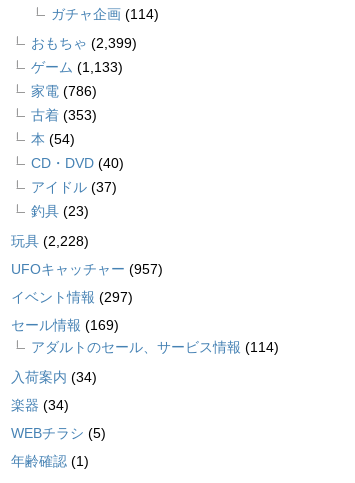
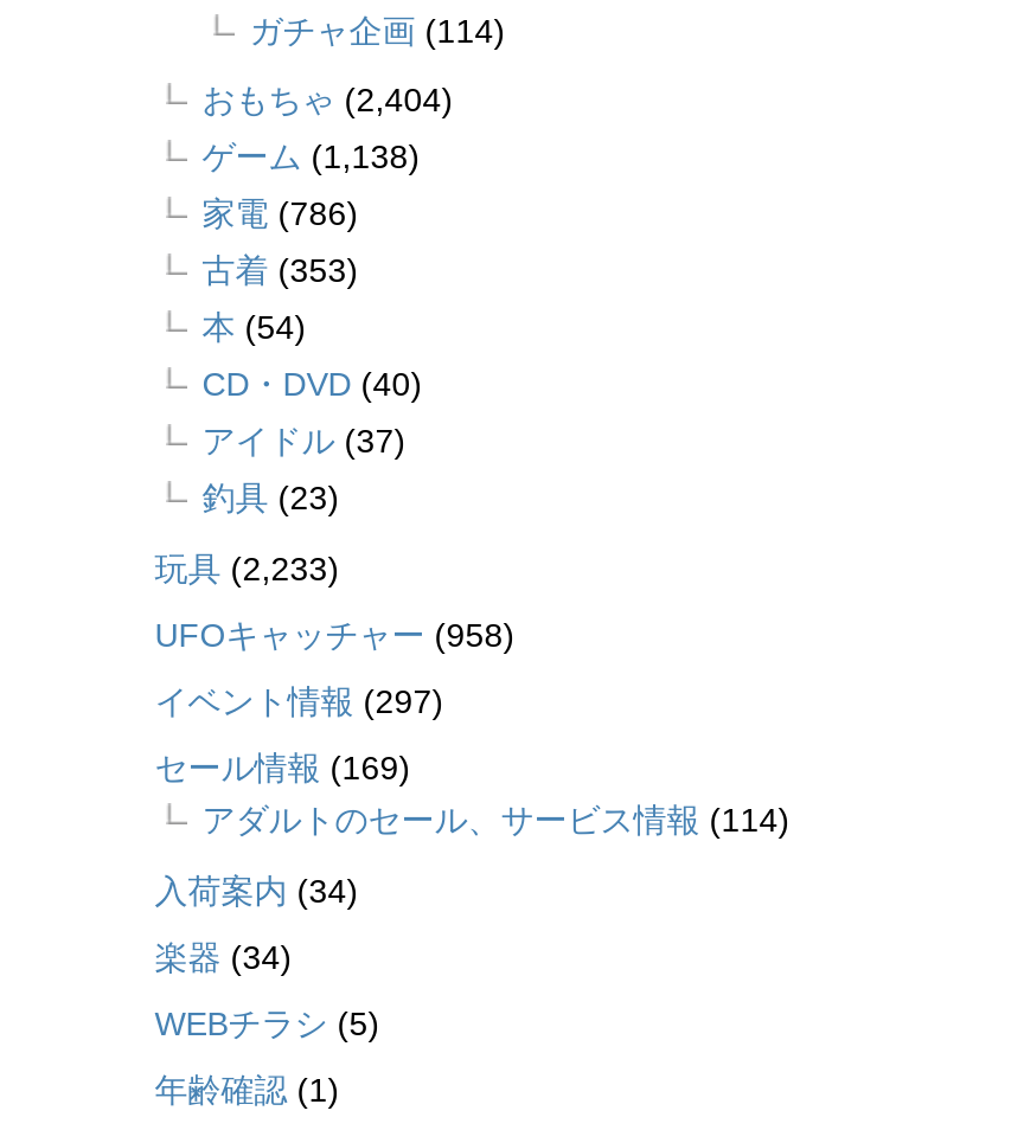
[31,35,137,51] おもちゃ(2,399) -> [202,81,453,119] おもちゃ(2,404)
[31,59,123,75] ゲーム(1,133) -> [202,138,420,176] ゲーム(1,138)
[11,233,89,249] 玩具(2,228) -> [155,551,339,588] 玩具(2,233)
[11,261,163,277] UFOキャッチャー(957) -> [155,617,515,655] UFOキャッチャー(958)

